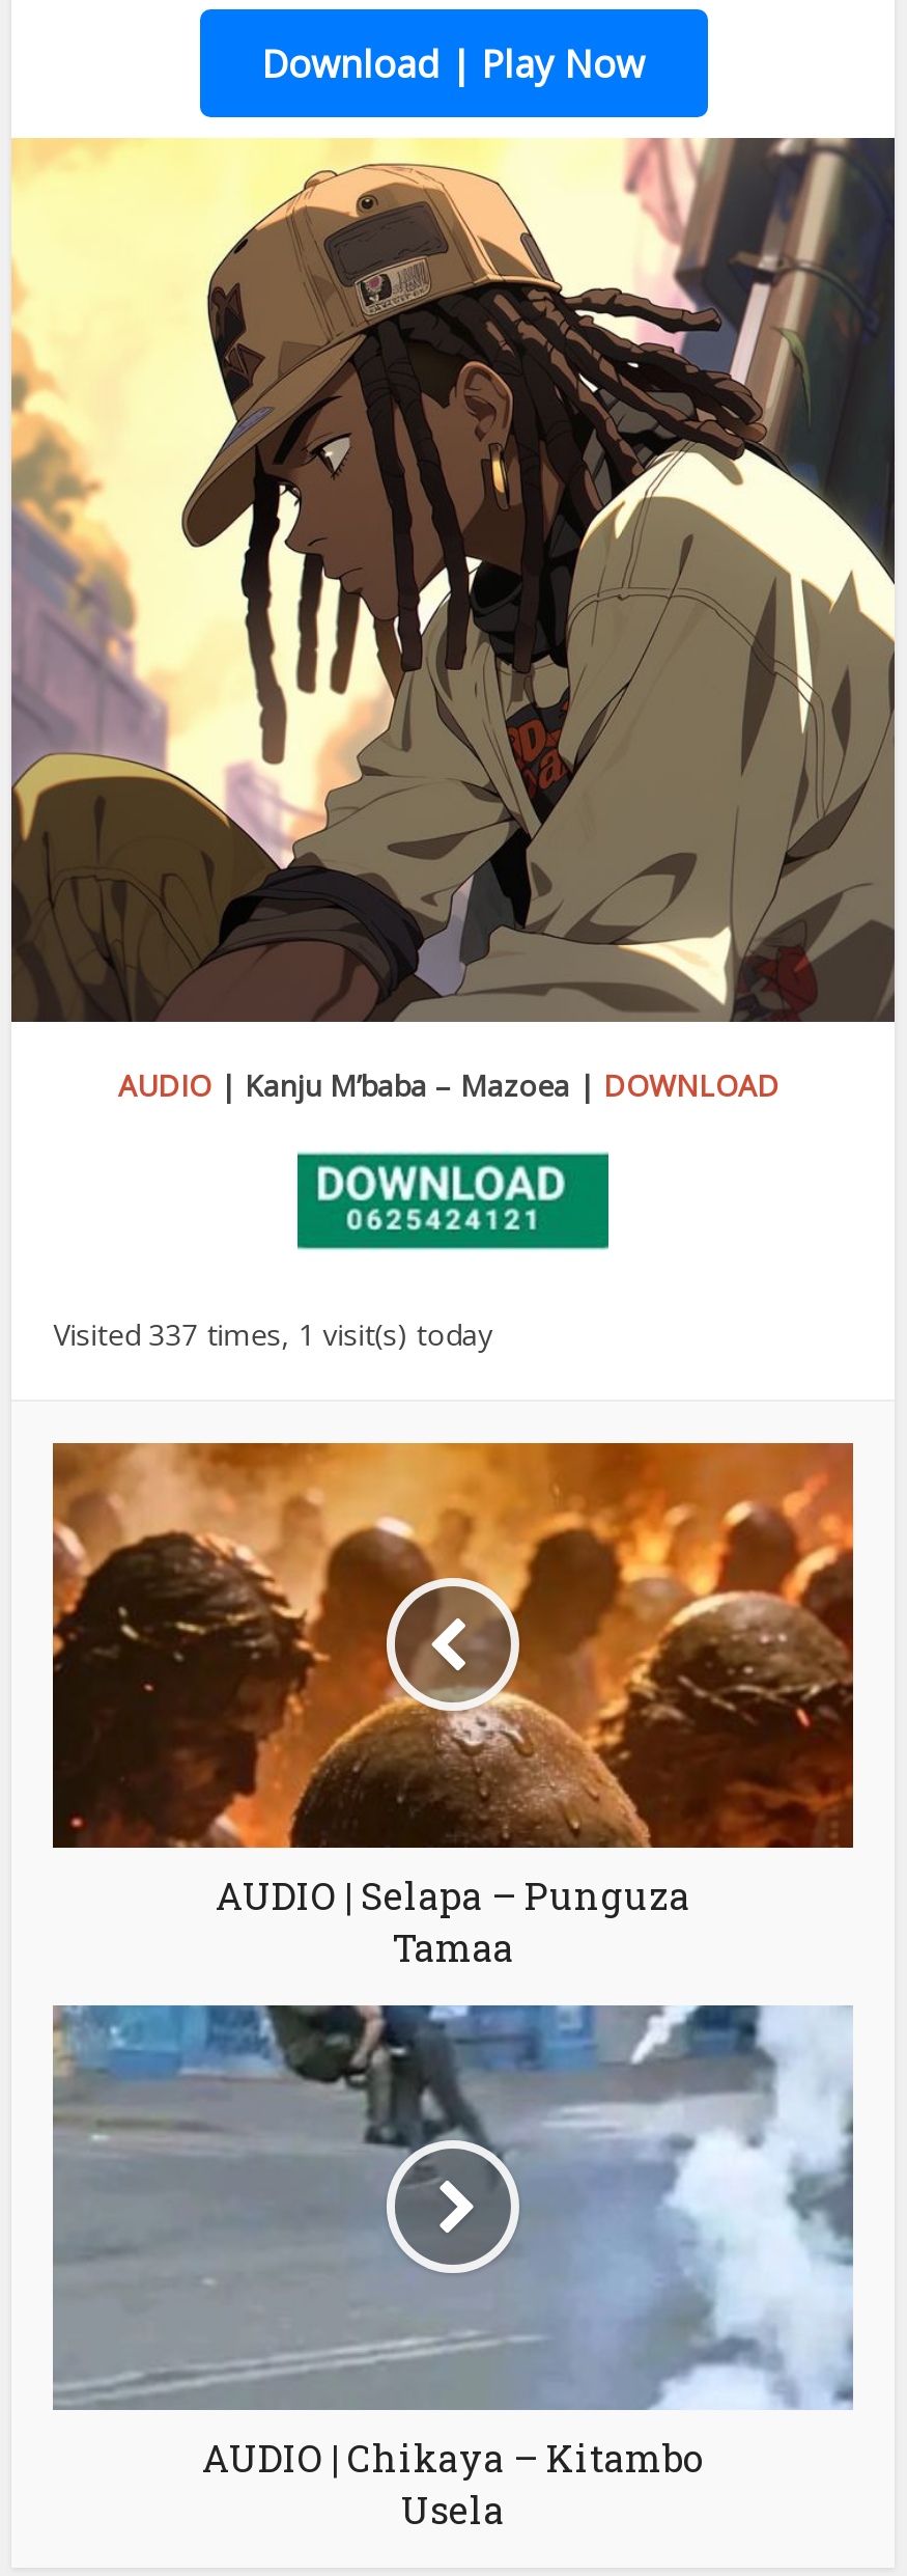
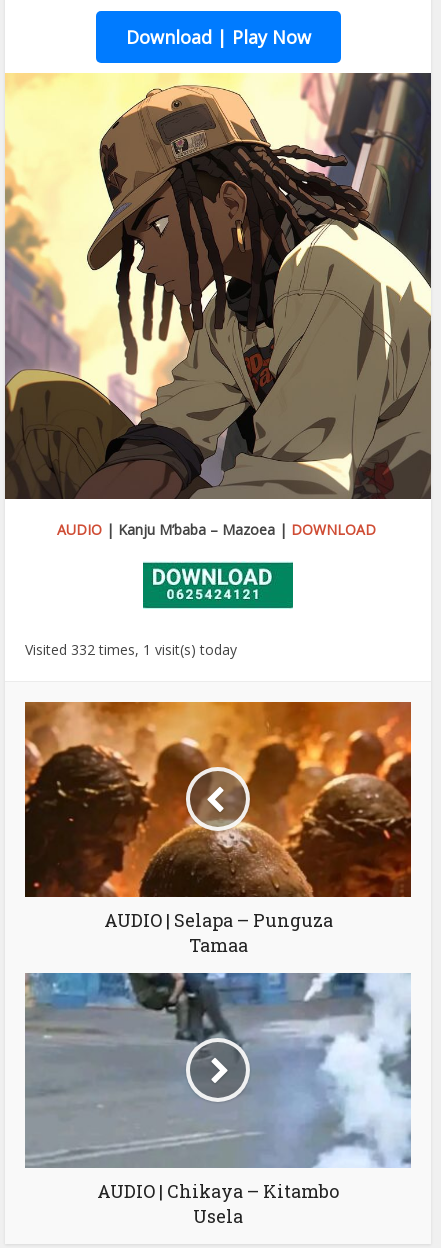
[53,1314,493,1353] Visited 337 times, 1 visit(s) today -> [25,640,237,659] Visited 332 times, 1 visit(s) today

